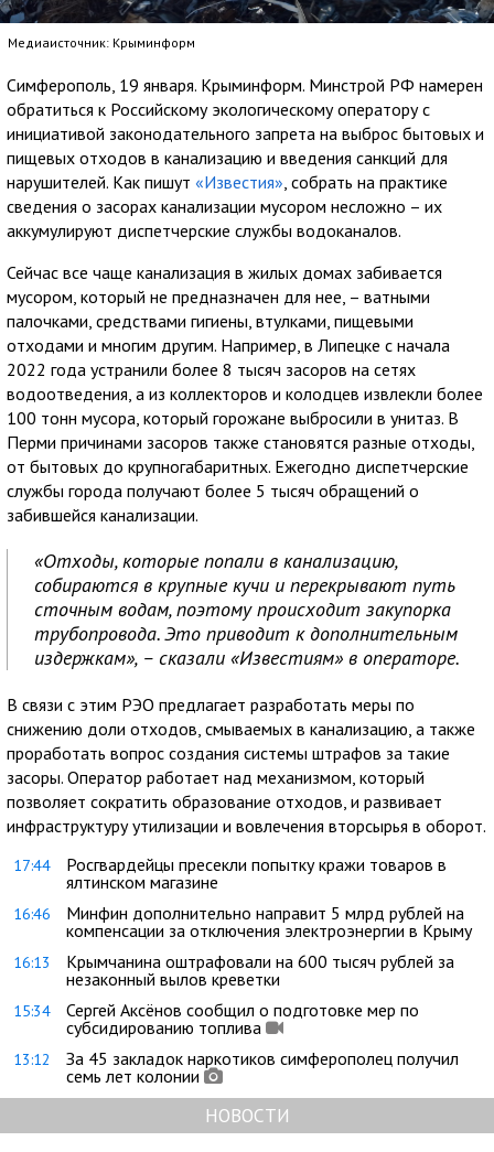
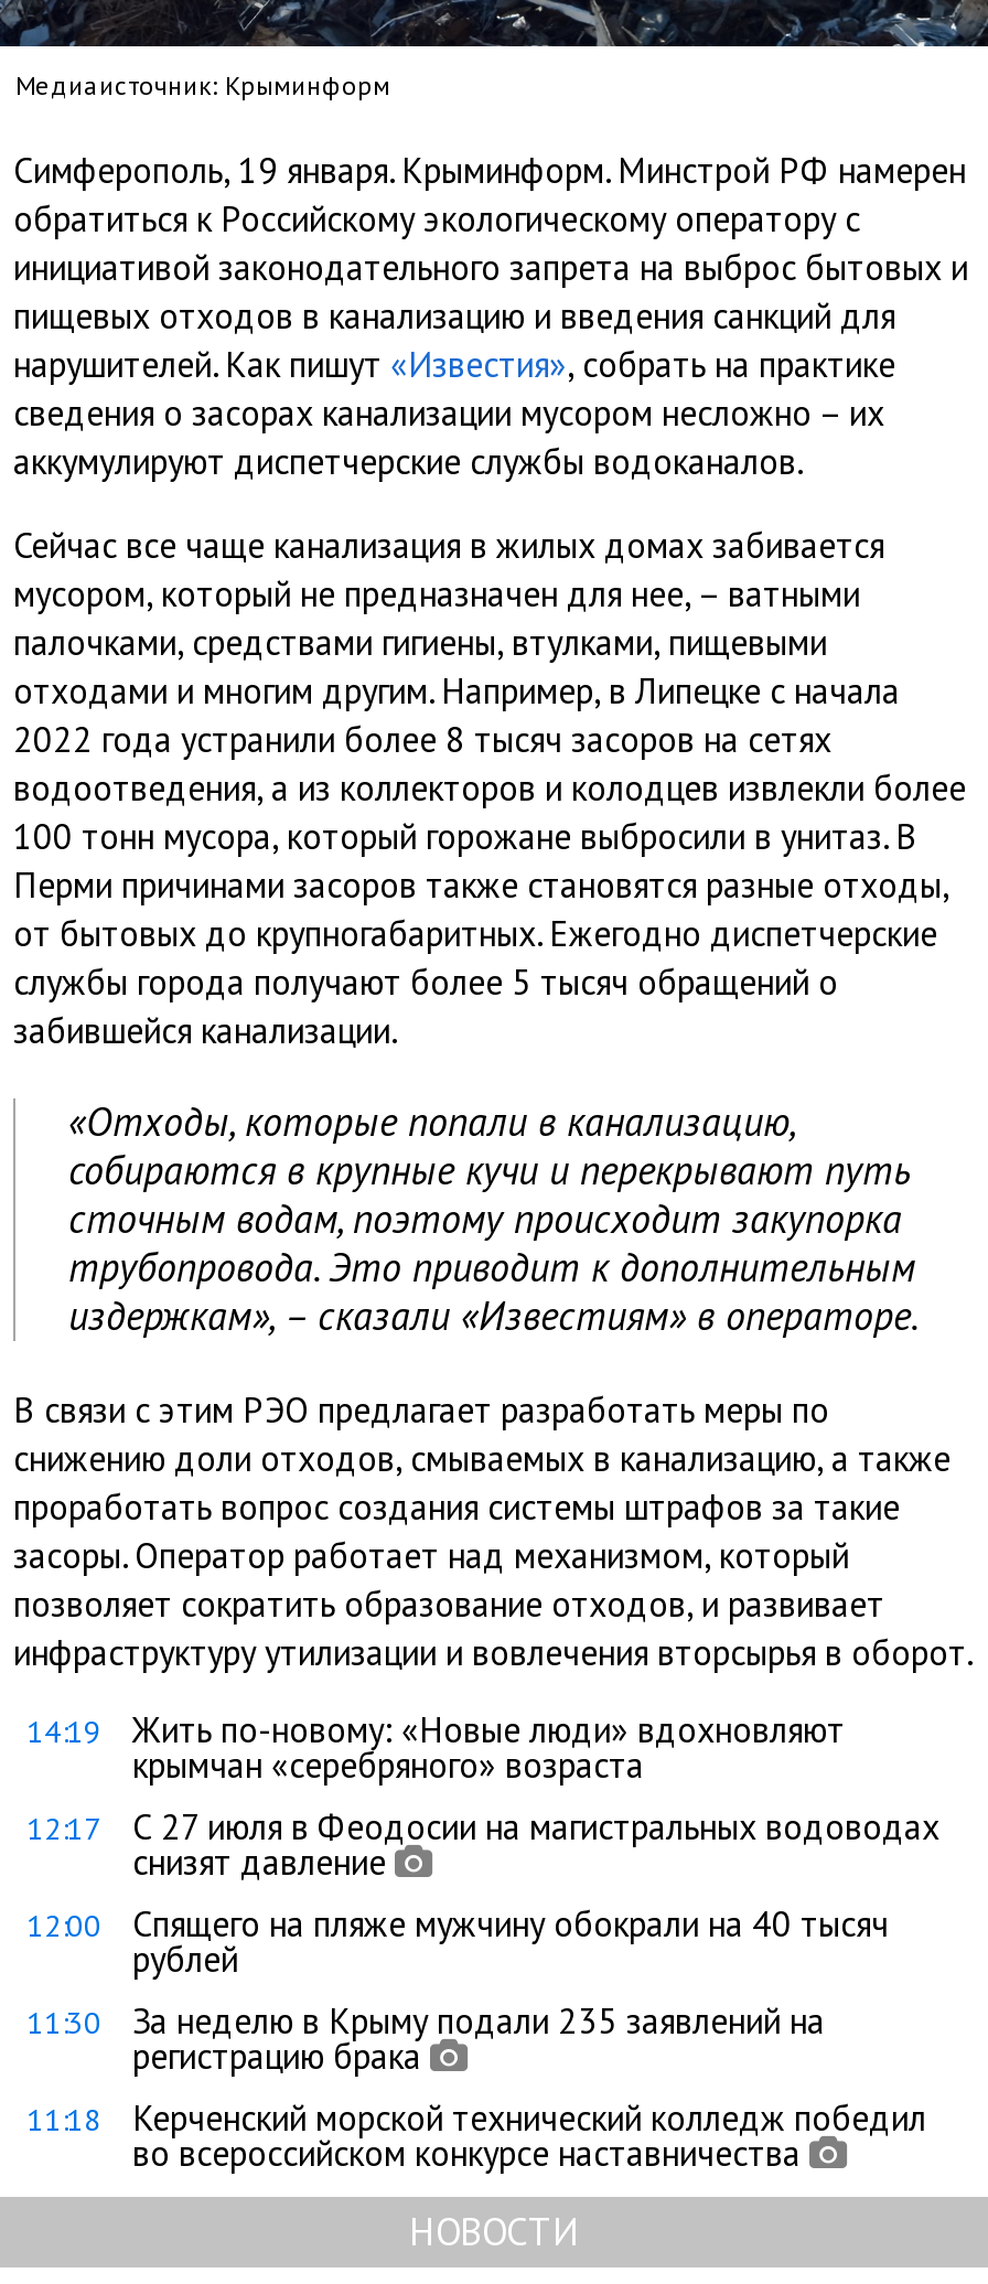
[13,853,447,893] 17:44 | Росгвардейцы пресекли попытку кражи товаров в | ялтинском магазине -> [26,1707,845,1786] 14:19 | Жить по-новому: «Новые люди» вдохновляют | крымчан «серебряного» возраста
[13,902,472,941] 16:46 | Минфин дополнительно направит 5 млрд рублей на | компенсации за отключения электроэнергии в Крыму -> [26,1804,939,1883] 12:17 | С 27 июля в Феодосии на магистральных водоводах | снизят давление
[13,950,454,990] 16:13 | Крымчанина оштрафовали на 600 тысяч рублей за | незаконный вылов креветки -> [26,1901,889,1980] 12:00 | Спящего на пляже мужчину обокрали на 40 тысяч | рублей
[13,999,419,1038] 15:34 | Сергей Аксёнов сообщил о подготовке мер по | субсидированию топлива -> [26,1998,825,2078] 11:30 | За неделю в Крыму подали 235 заявлений на | регистрацию брака
[13,1047,459,1087] 13:12 | За 45 закладок наркотиков симферополец получил | семь лет колонии -> [26,2095,926,2175] 11:18 | Керченский морской технический колледж победил | во всероссийском конкурсе наставничества

